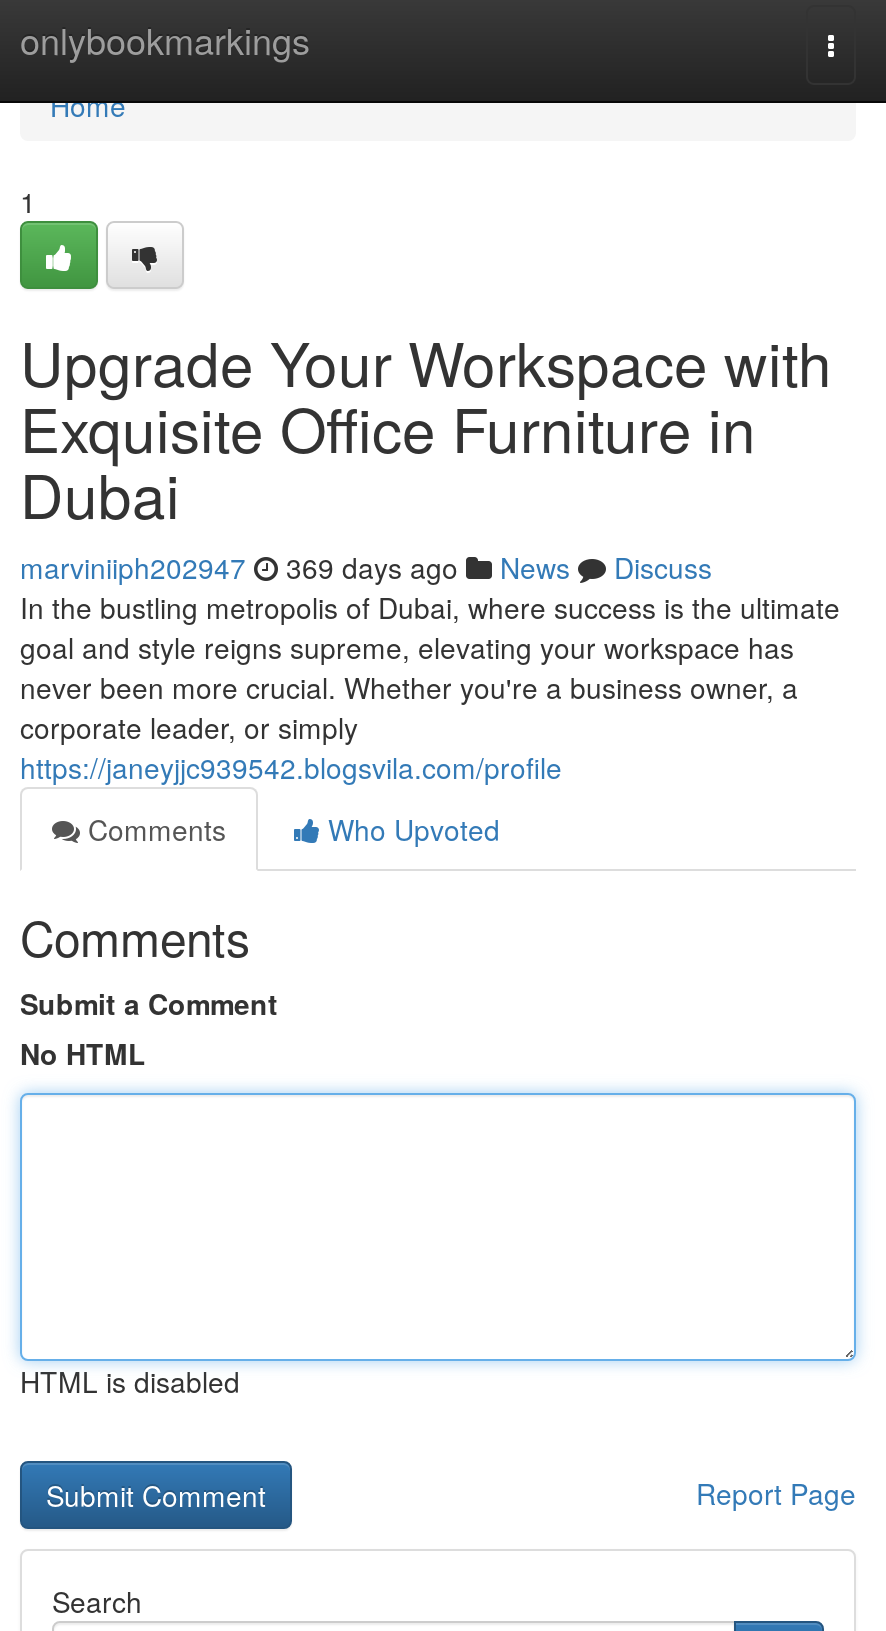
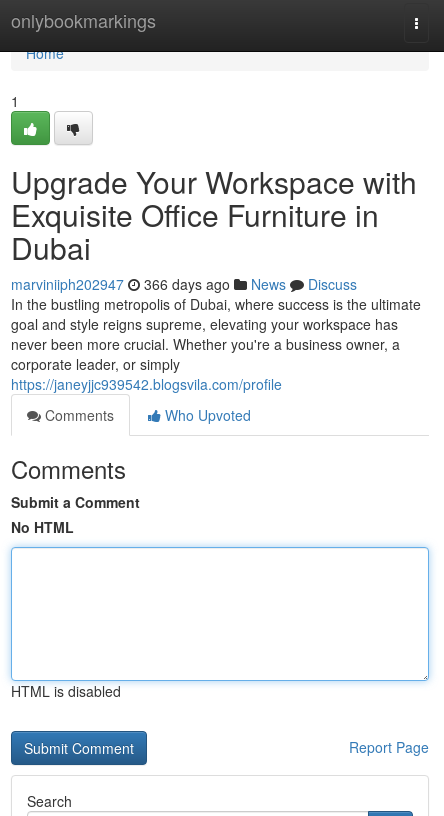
[20,547,712,587] marviniiph202947 369 days ago News Discuss -> [11,274,357,294] marviniiph202947 366 days ago News Discuss

